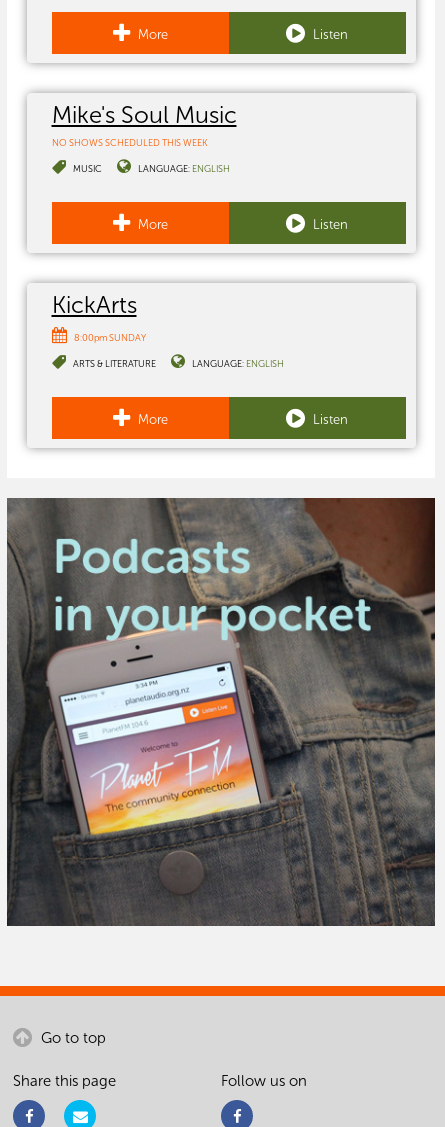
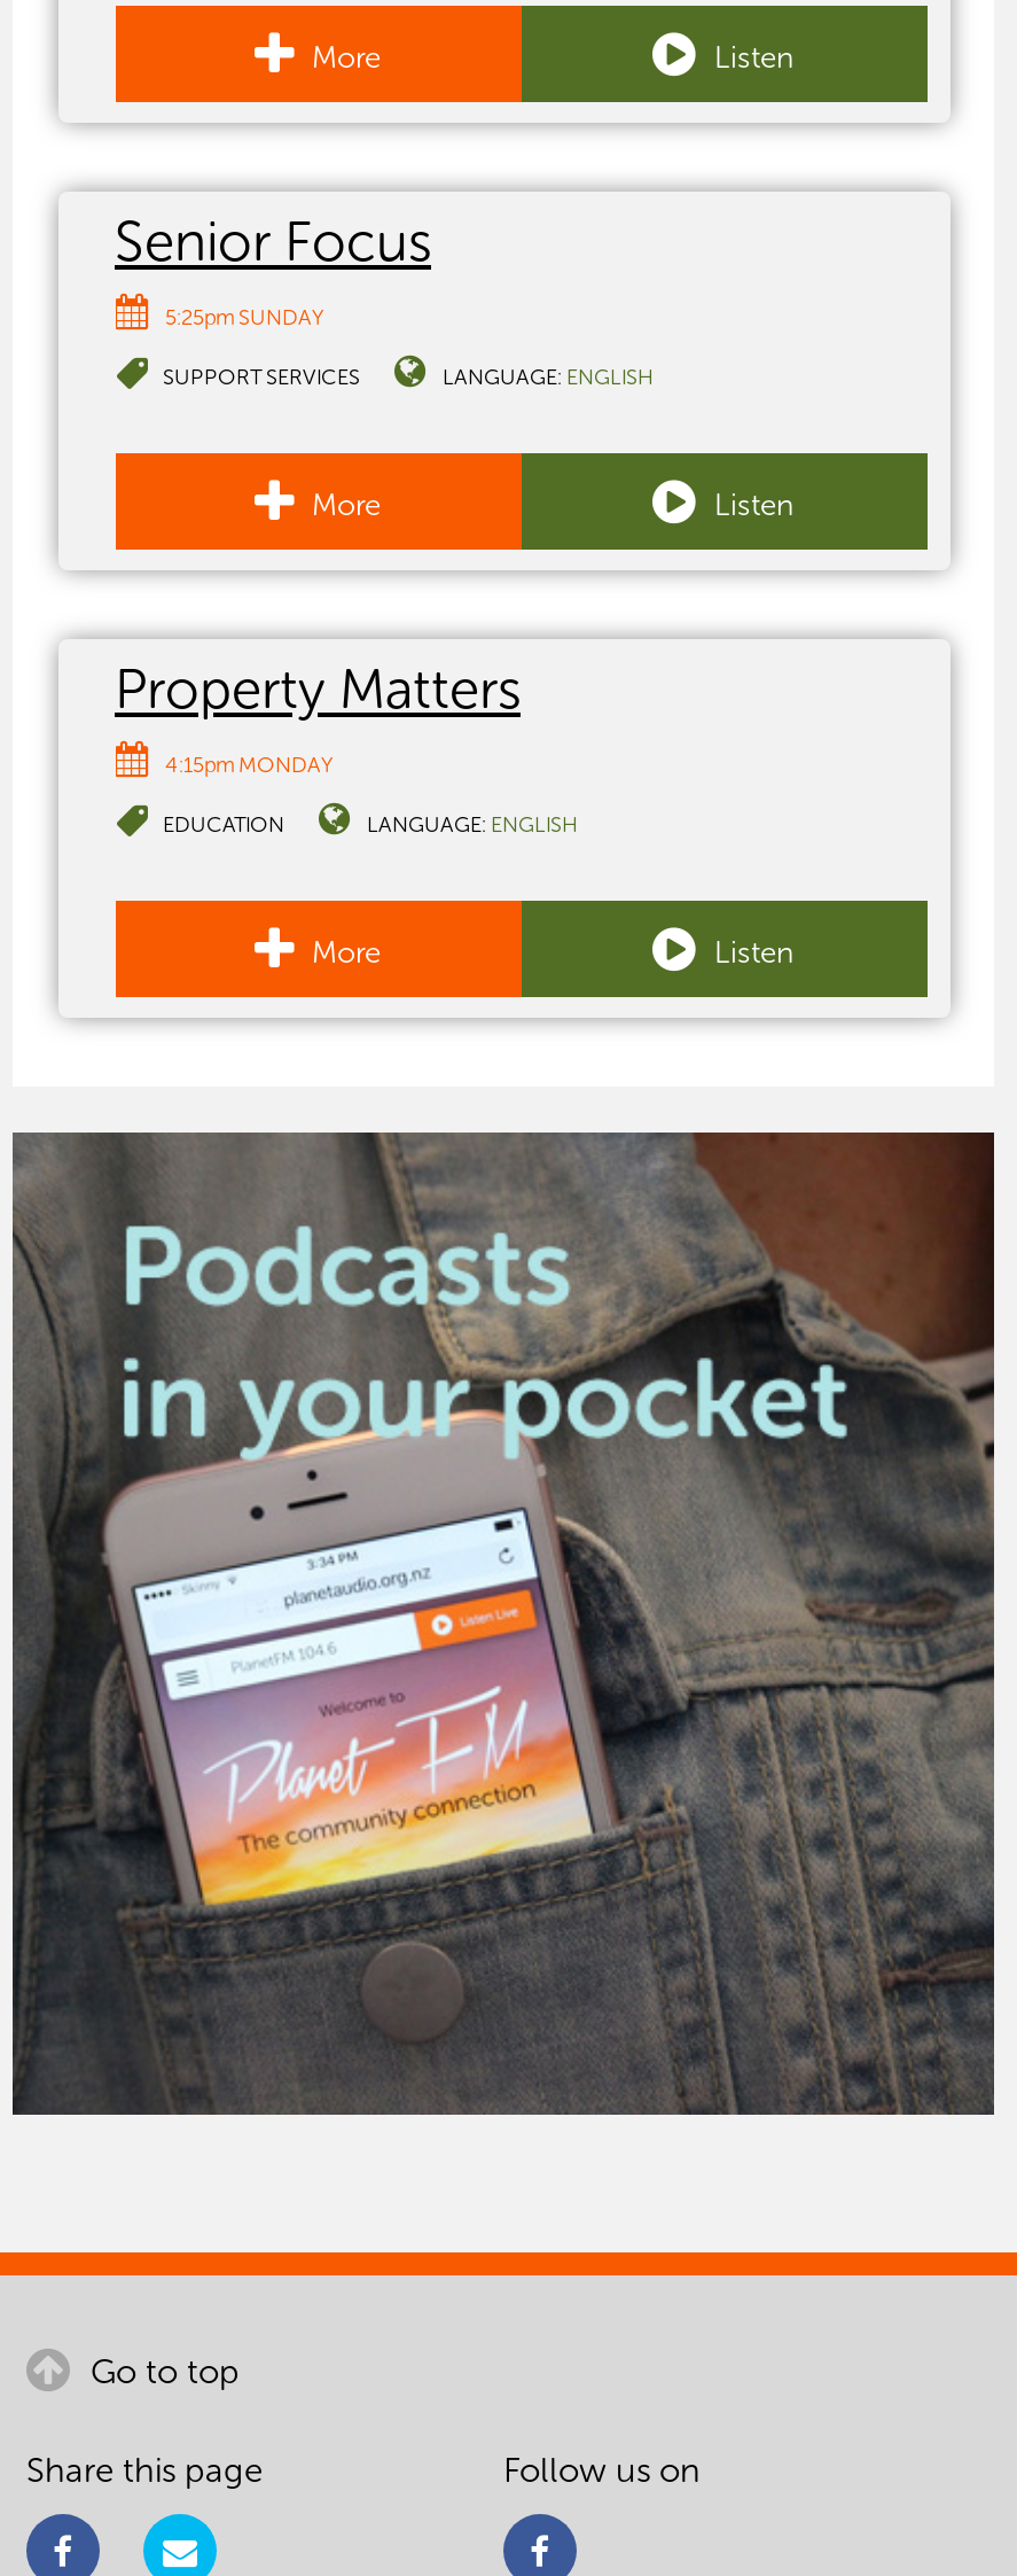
[51,100,236,148] Mike's Soul Music | NO SHOWS SCHEDULED THIS WEEK -> [115,208,431,329] Senior Focus | 5:25pm SUNDAY
[72,163,101,174] MUSIC -> [163,364,360,389] SUPPORT SERVICES
[51,290,145,343] KickArts | 8:00pm SUNDAY -> [115,655,521,777] Property Matters | 4:15pm MONDAY
[72,358,155,369] ARTS & LITERATURE -> [163,811,284,836] EDUCATION

